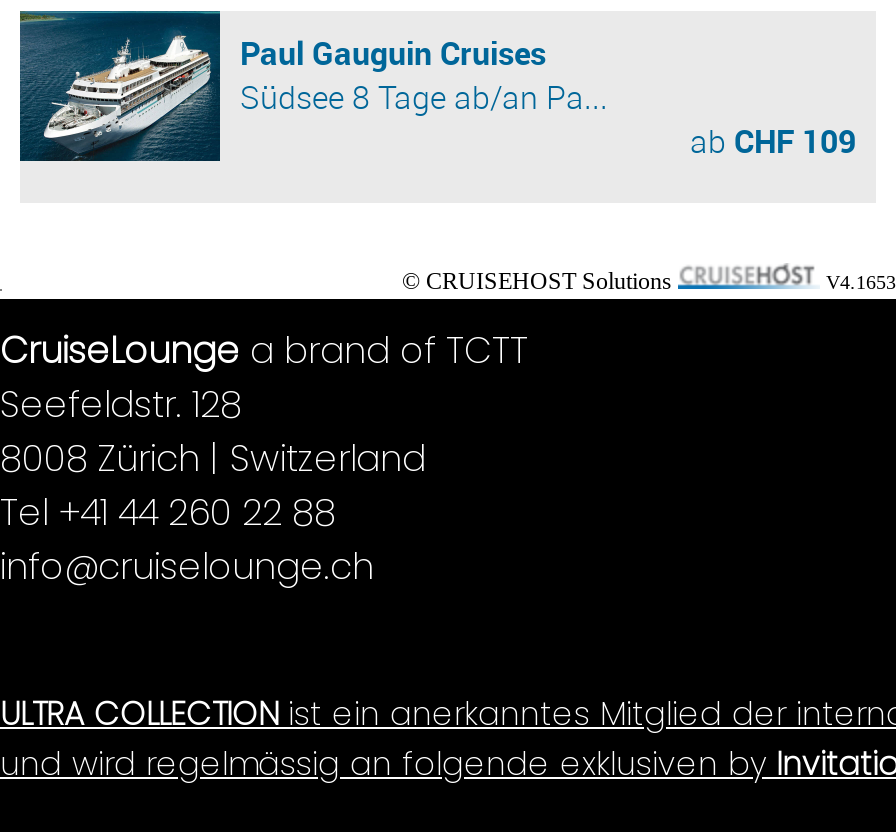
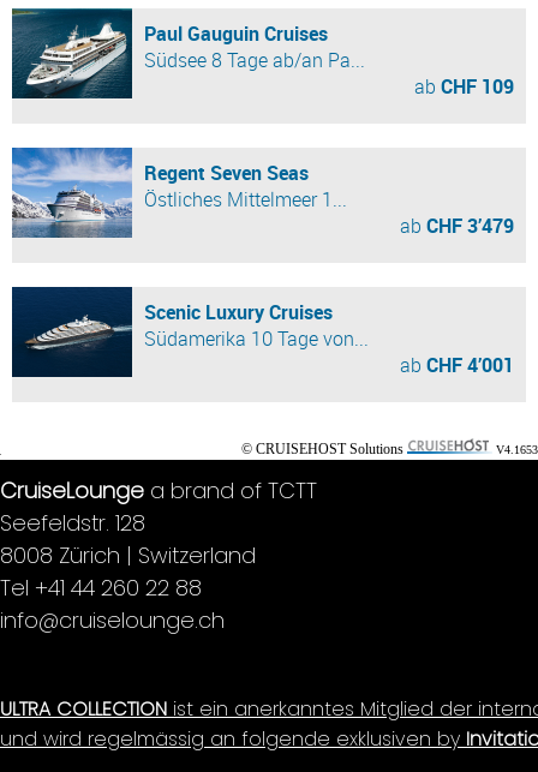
none -> [11,146,514,378] [image] | Regent Seven Seas | Östliches Mittelmeer 1... | ab CHF 3’479 | Scenic Luxury Cruises | Südamerika 10 Tage von... | ab CHF 4’001
none -> [12,287,130,376] [image]

